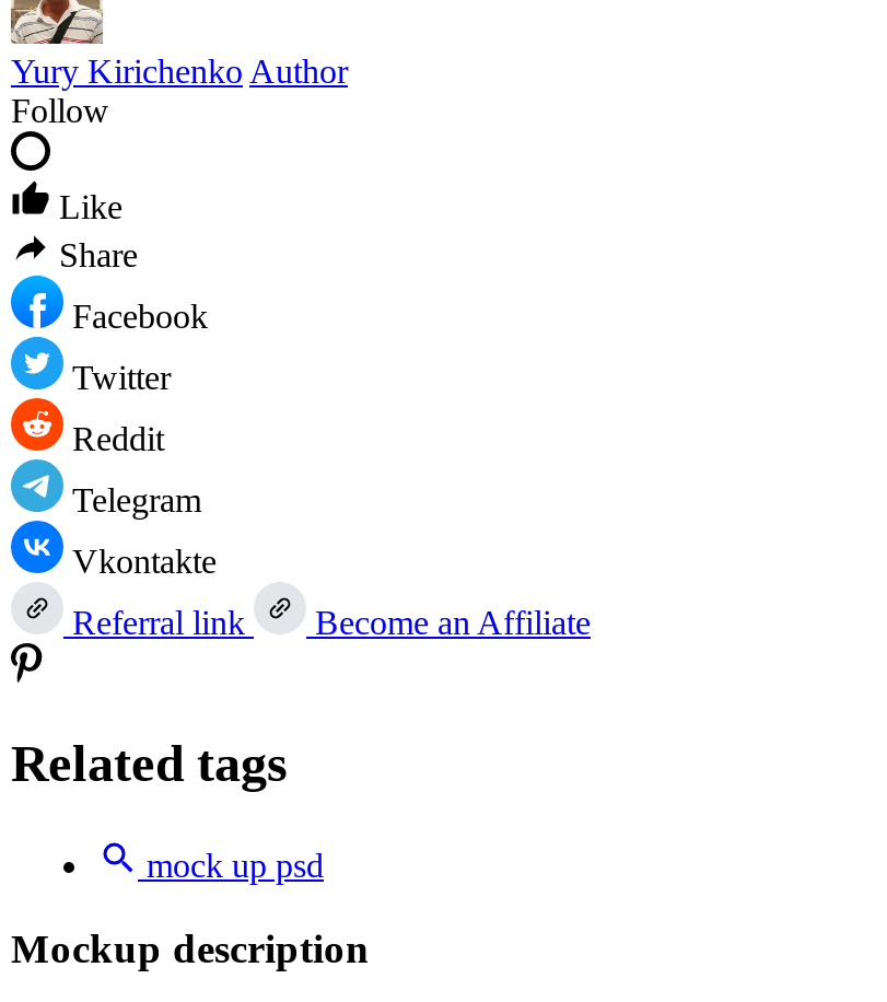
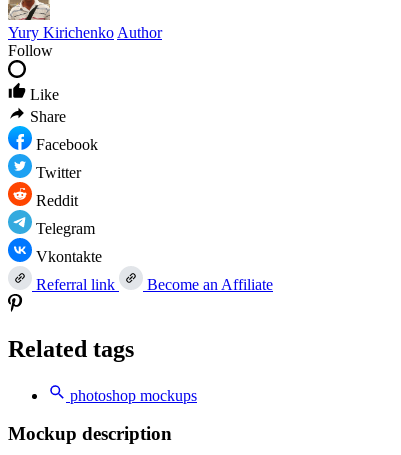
[138,846,324,883] mock up psd -> [66,387,197,404] photoshop mockups

